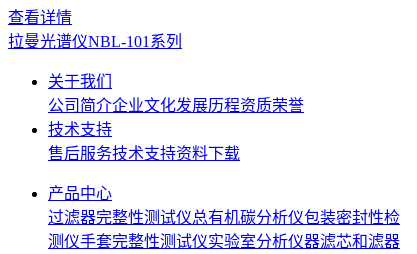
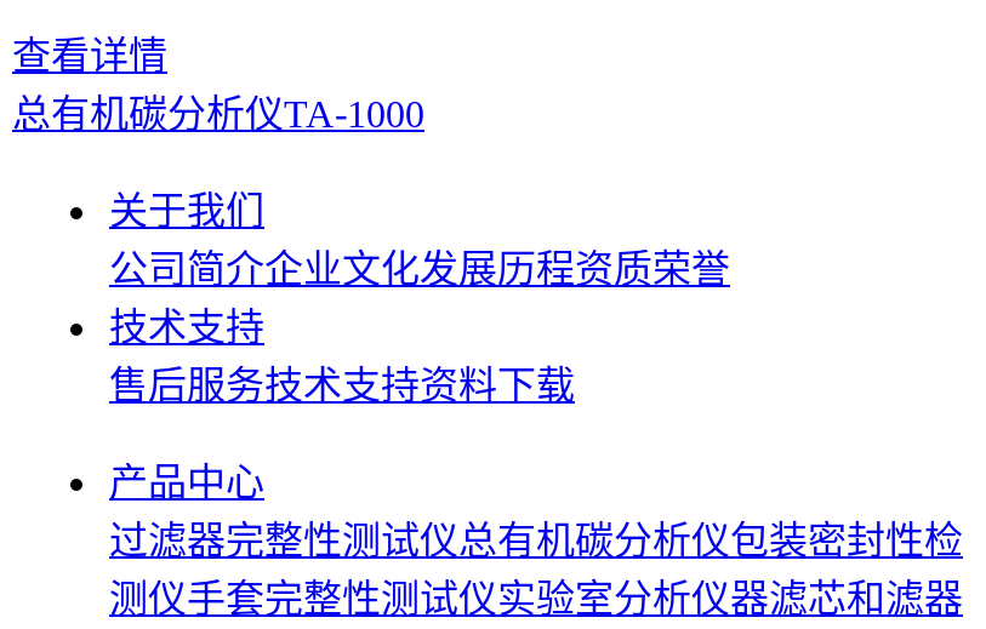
[8,33,182,50] 拉曼光谱仪NBL-101系列 -> [12,93,424,135] 总有机碳分析仪TA-1000

